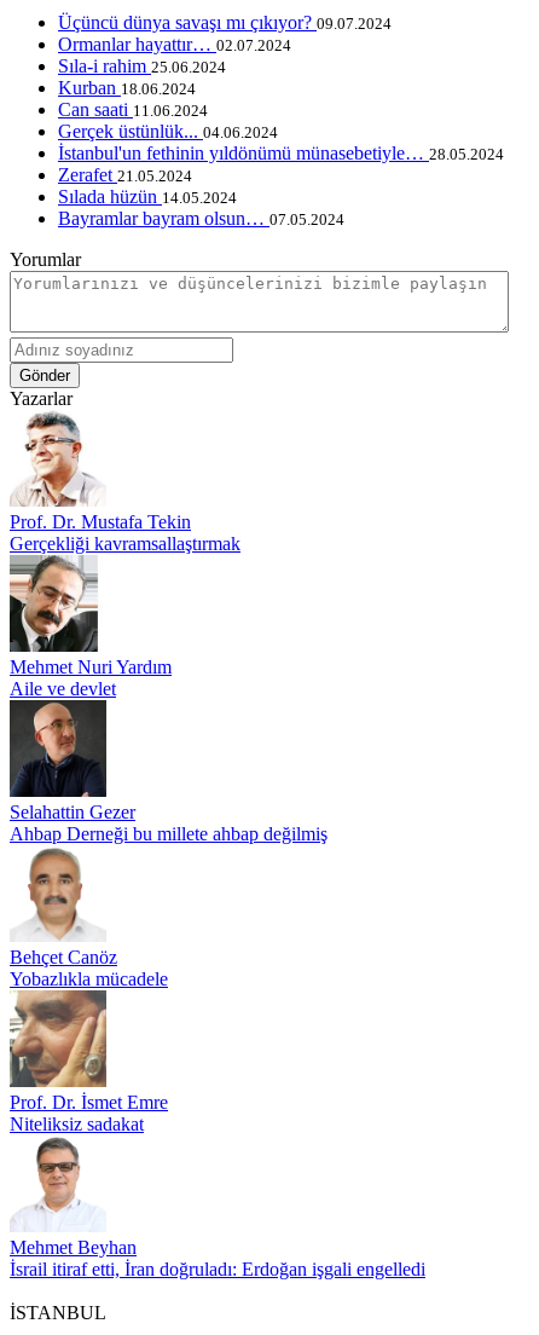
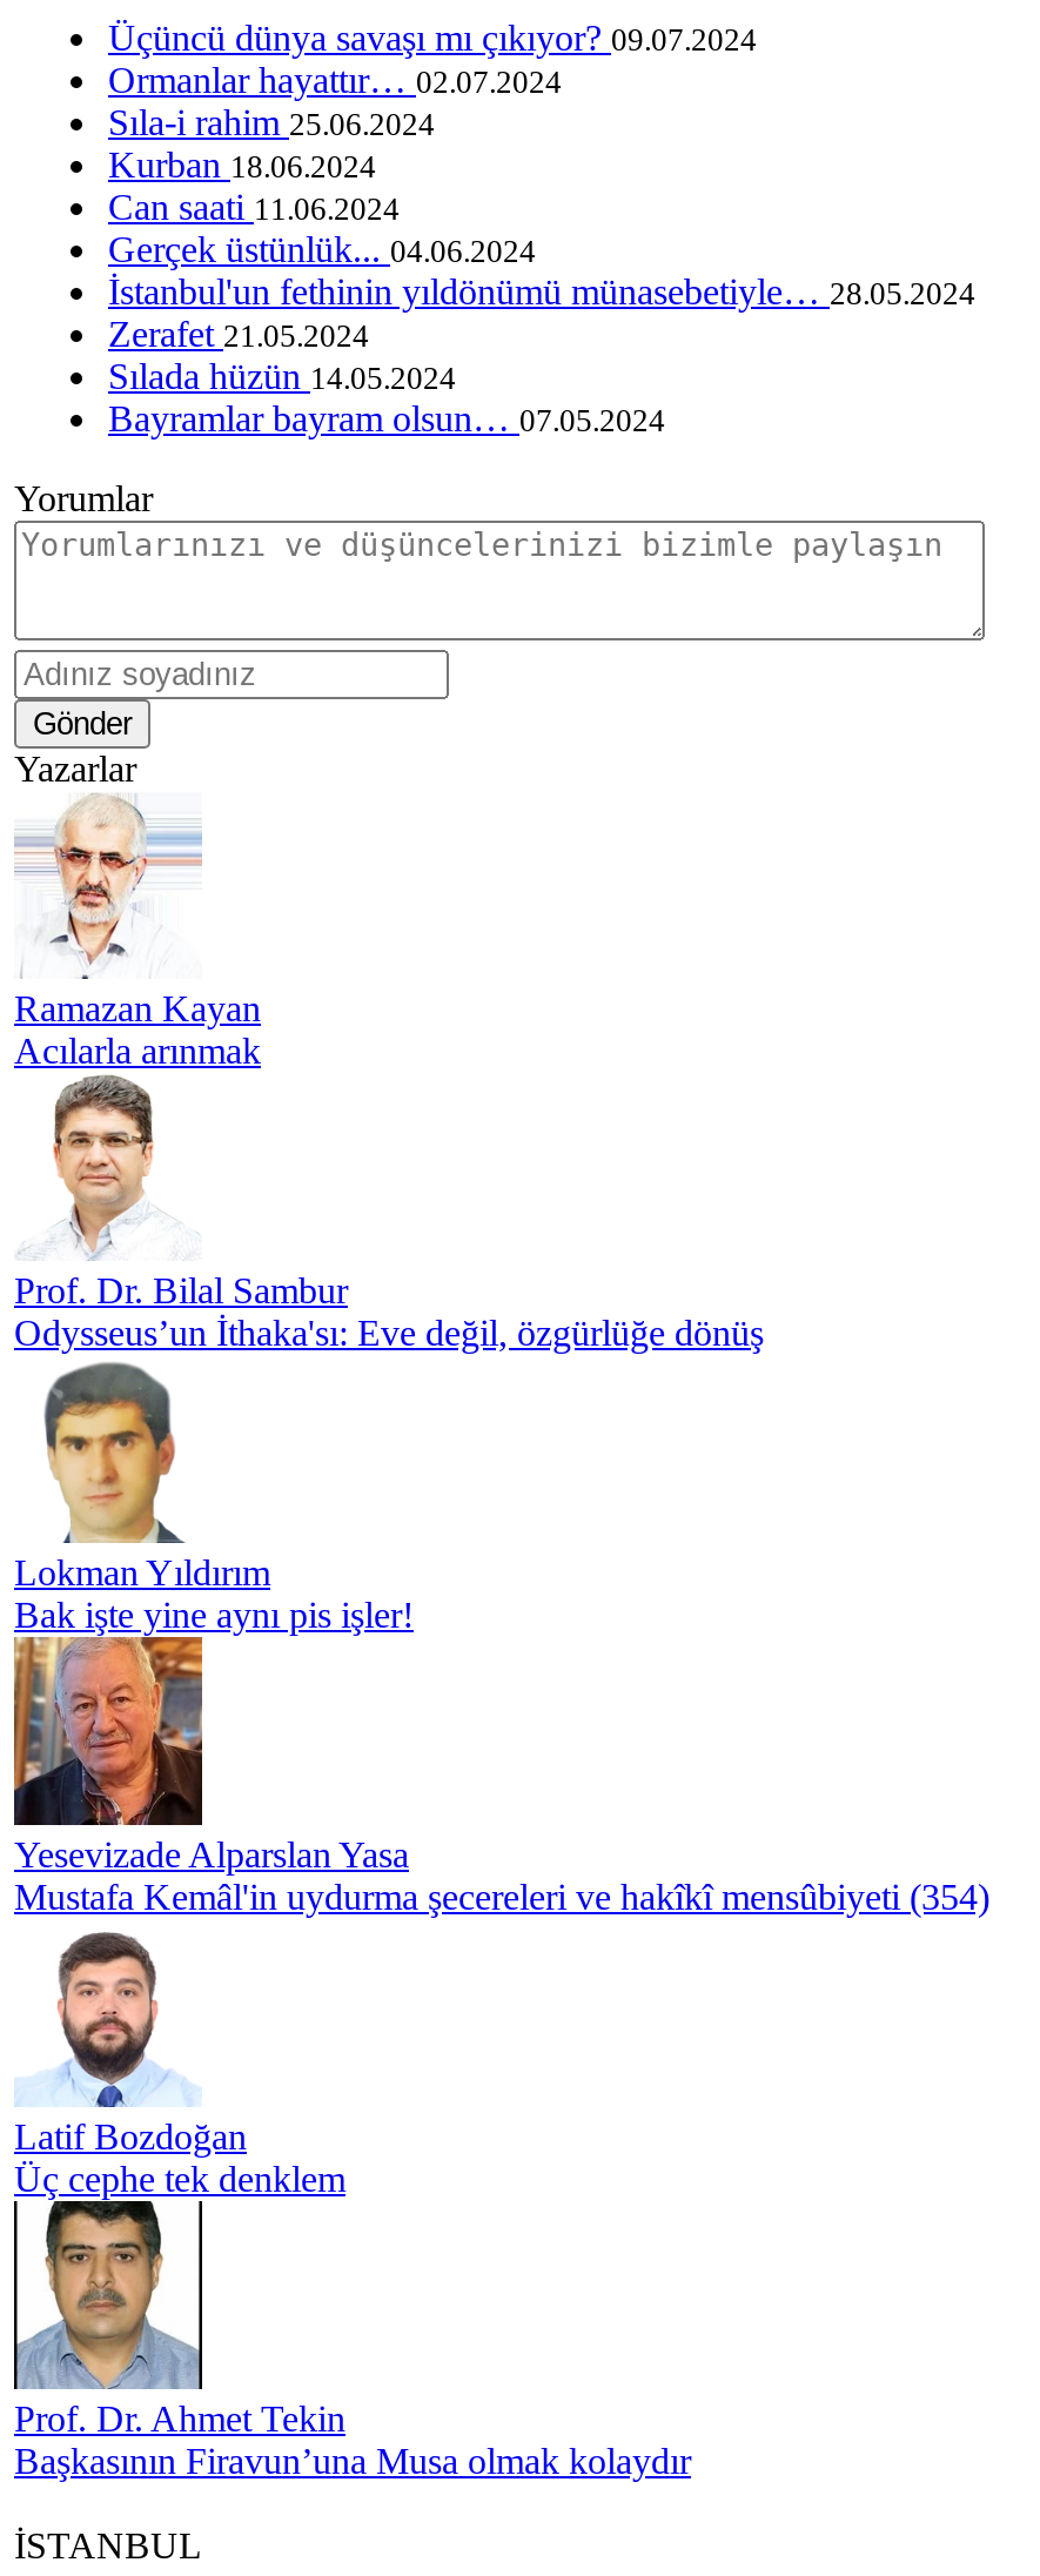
[10,412,240,554] [image] | Prof. Dr. Mustafa Tekin | Gerçekliği kavramsallaştırmak -> [14,798,261,1070] [image] | Ramazan Kayan | Acılarla arınmak
[8,562,172,699] [image] | Mehmet Nuri Yardım | Aile ve devlet -> [14,1087,764,1352] [image] | Prof. Dr. Bilal Sambur | Odysseus’un İthaka'sı: Eve değil, özgürlüğe dönüş
[8,707,328,844] [image] | Selahattin Gezer | Ahbap Derneği bu millete ahbap değilmiş -> [14,1369,414,1634] [image] | Lokman Yıldırım | Bak işte yine aynı pis işler!
[10,853,168,989] [image] | Behçet Canöz | Yobazlıkla mücadele -> [12,1651,989,1916] [image] | Yesevizade Alparslan Yasa | Mustafa Kemâl'in uydurma şecereleri ve hakîkî mensûbiyeti (354)
[8,998,168,1134] [image] | Prof. Dr. İsmet Emre | Niteliksiz sadakat -> [14,1933,345,2199] [image] | Latif Bozdoğan | Üç cephe tek denklem
[10,1143,425,1279] [image] | Mehmet Beyhan | İsrail itiraf etti, İran doğruladı: Erdoğan işgali engelledi -> [12,2215,691,2481] [image] | Prof. Dr. Ahmet Tekin | Başkasının Firavun’una Musa olmak kolaydır

